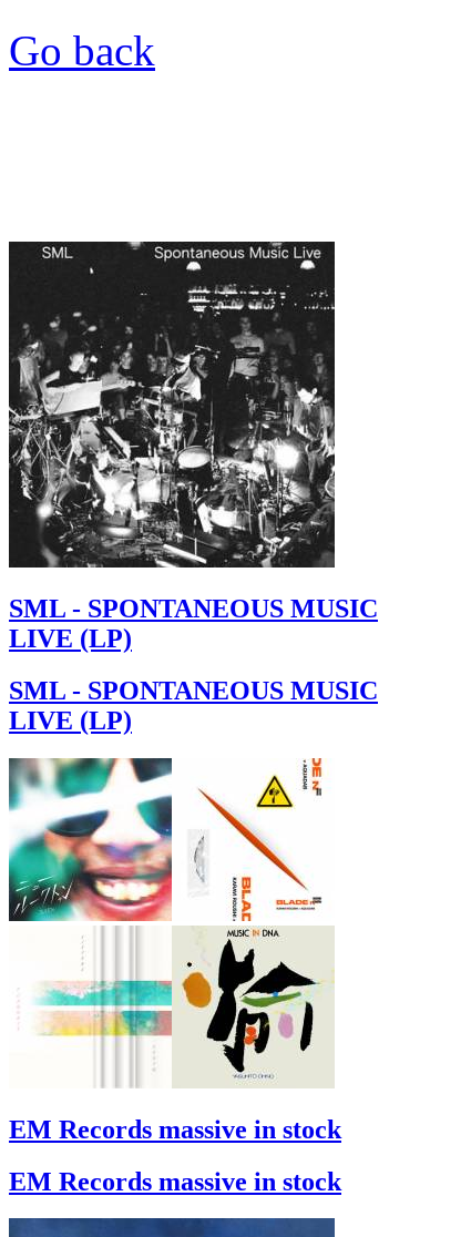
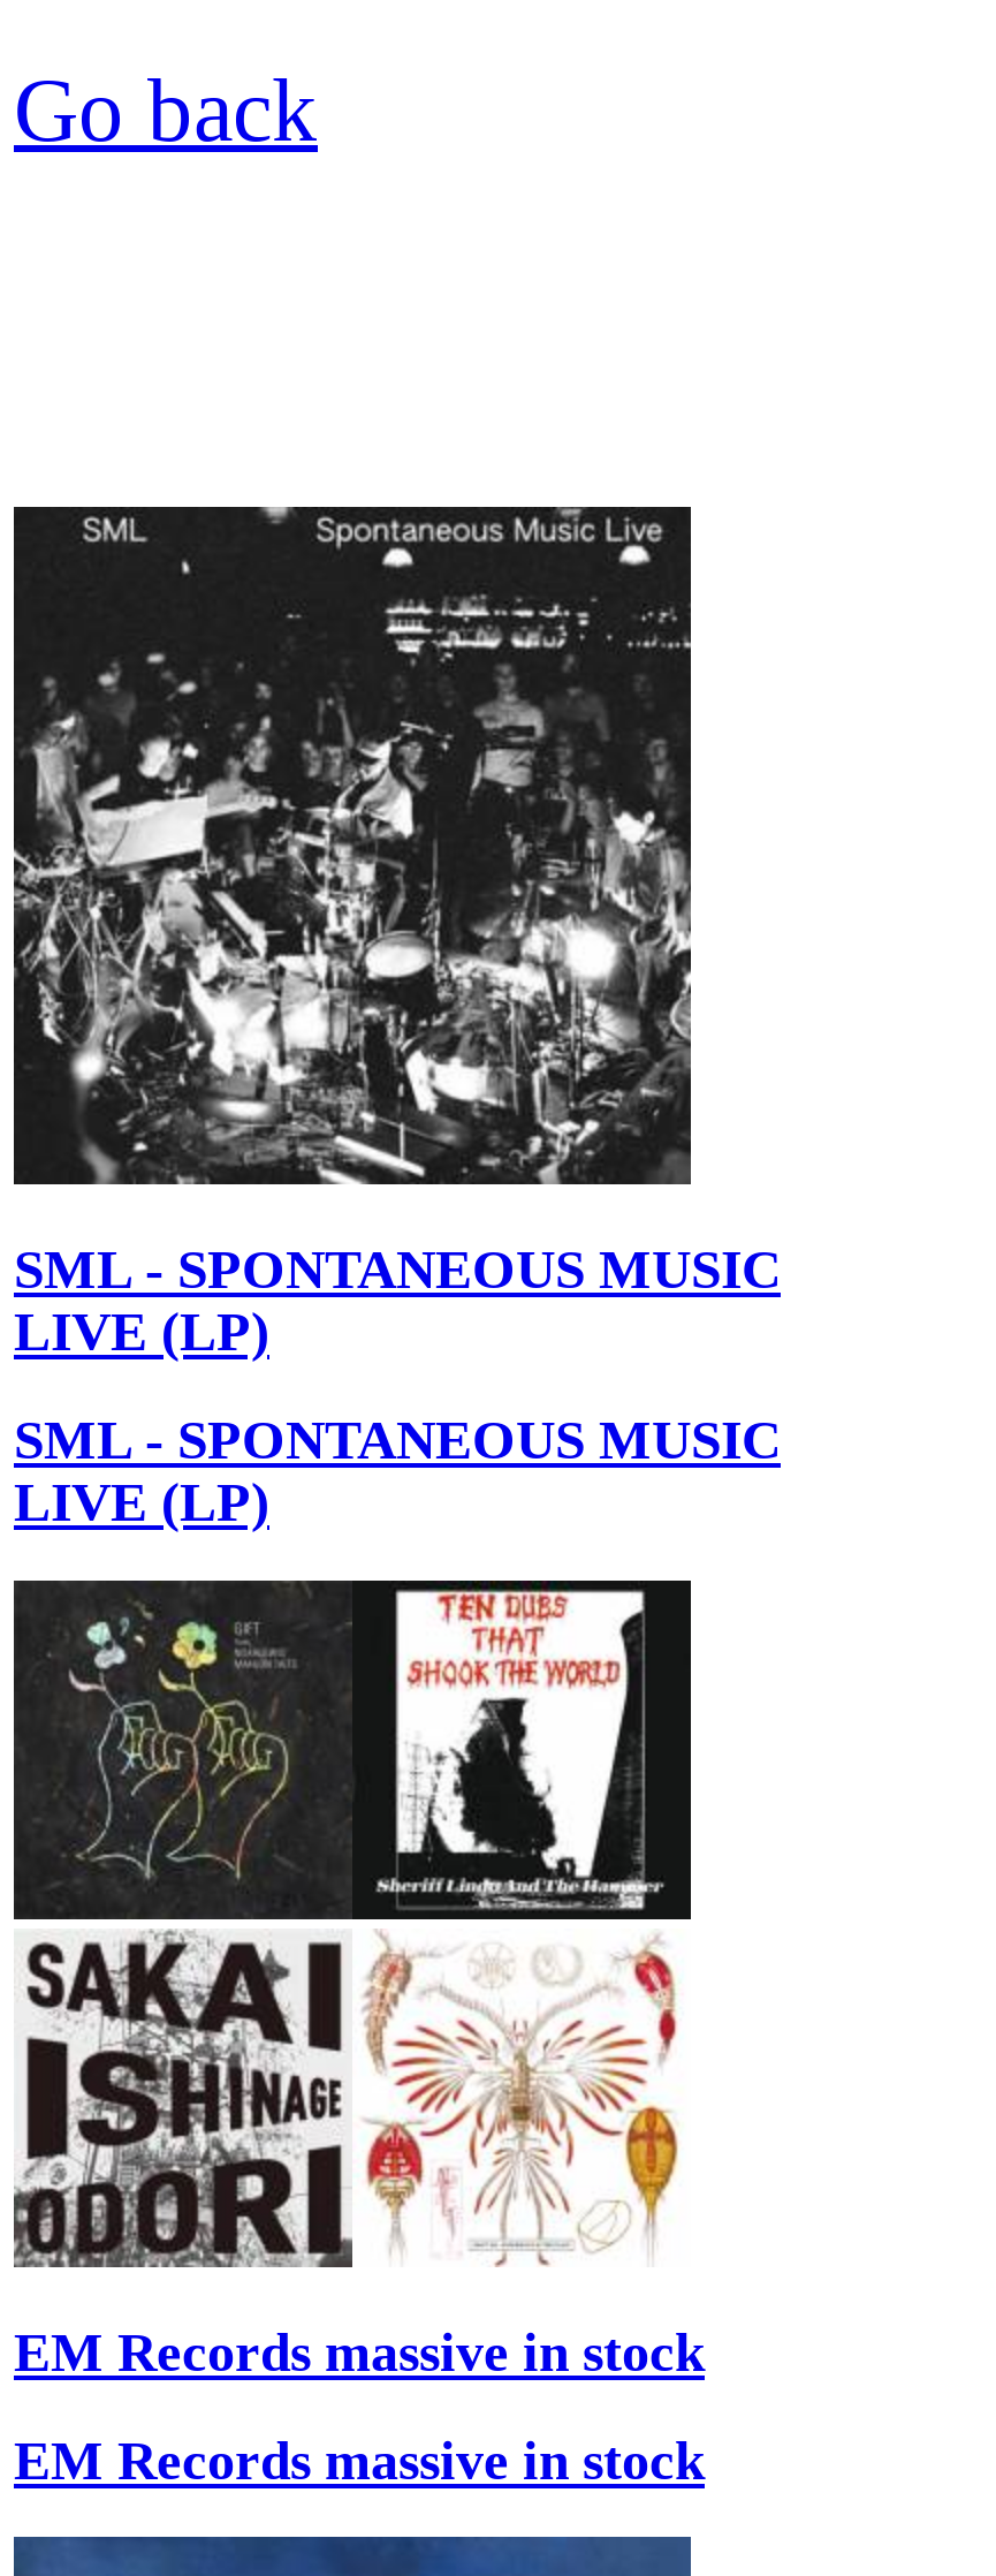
[8,757,335,1088] [image] -> [12,1578,693,2270] [image]

